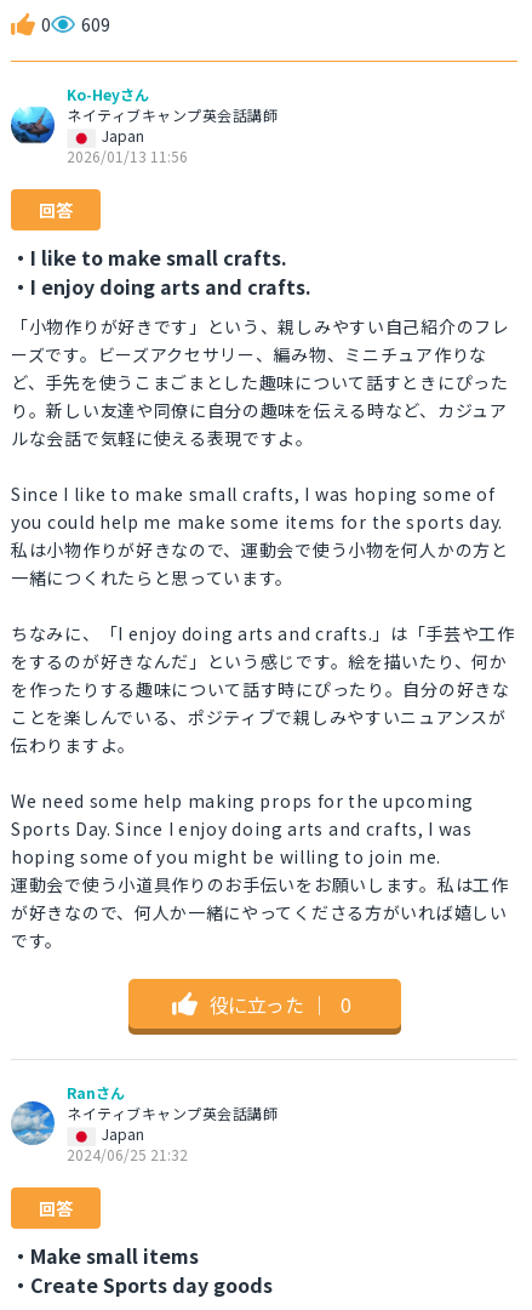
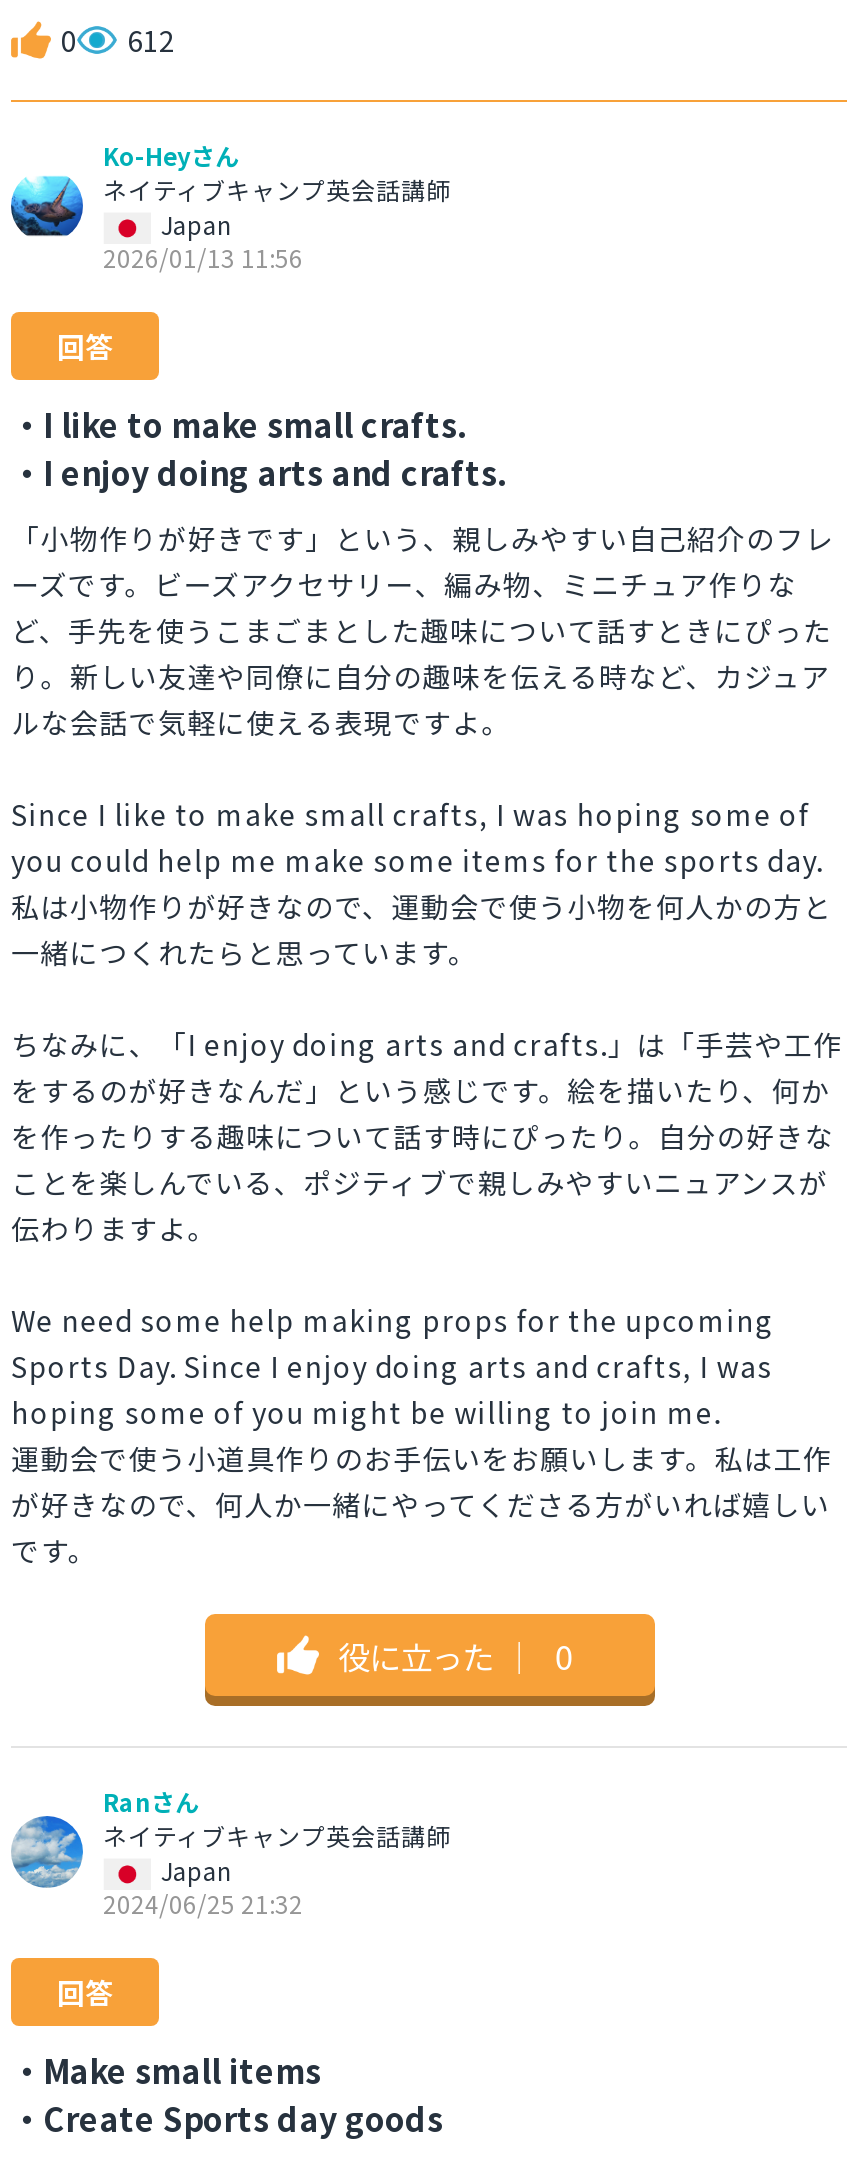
[41,13,110,37] 0 609 -> [61,21,175,61] 0 612

